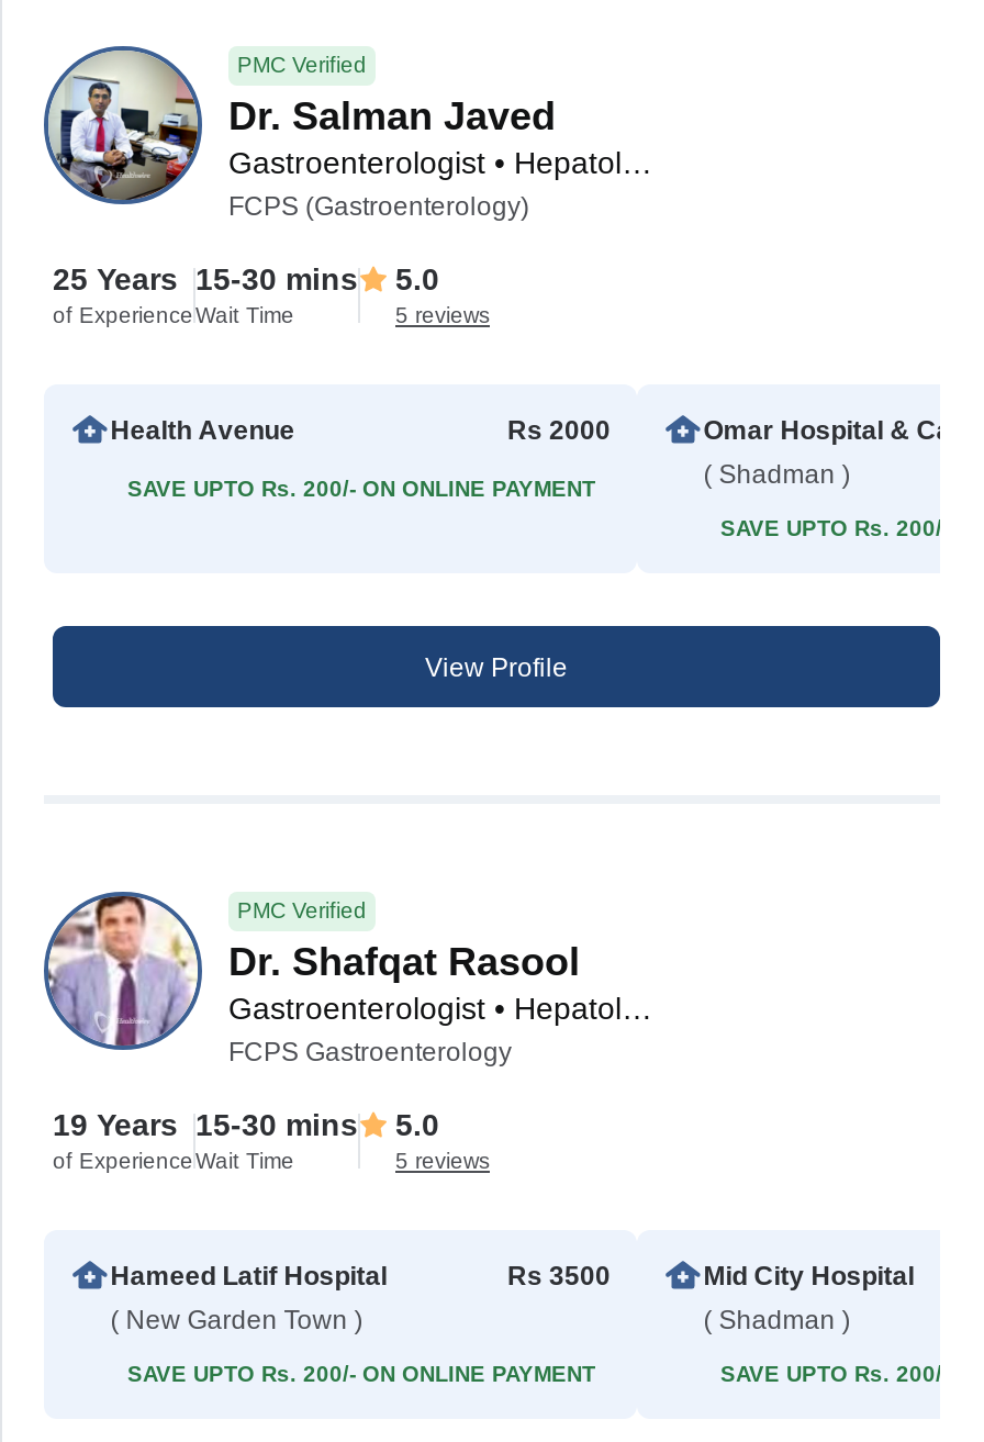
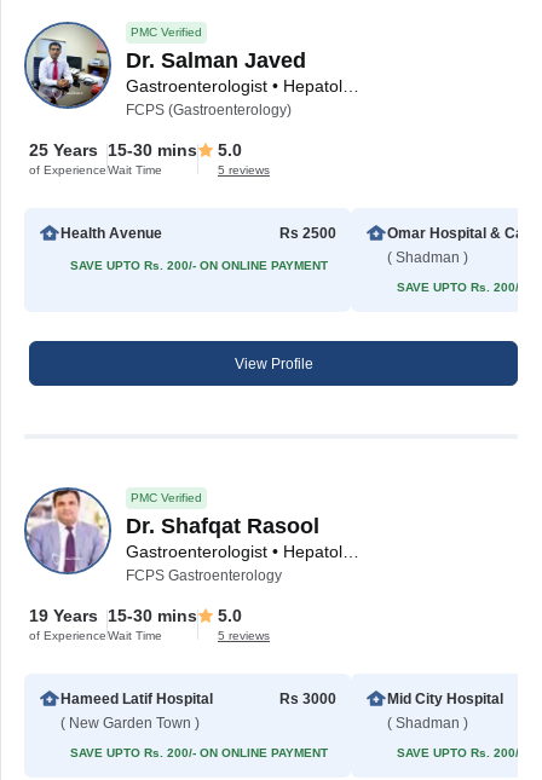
[507,415,611,446] Rs 2000 -> [279,225,336,242] Rs 2500
[507,1261,611,1291] Rs 3500 -> [279,690,336,707] Rs 3000

